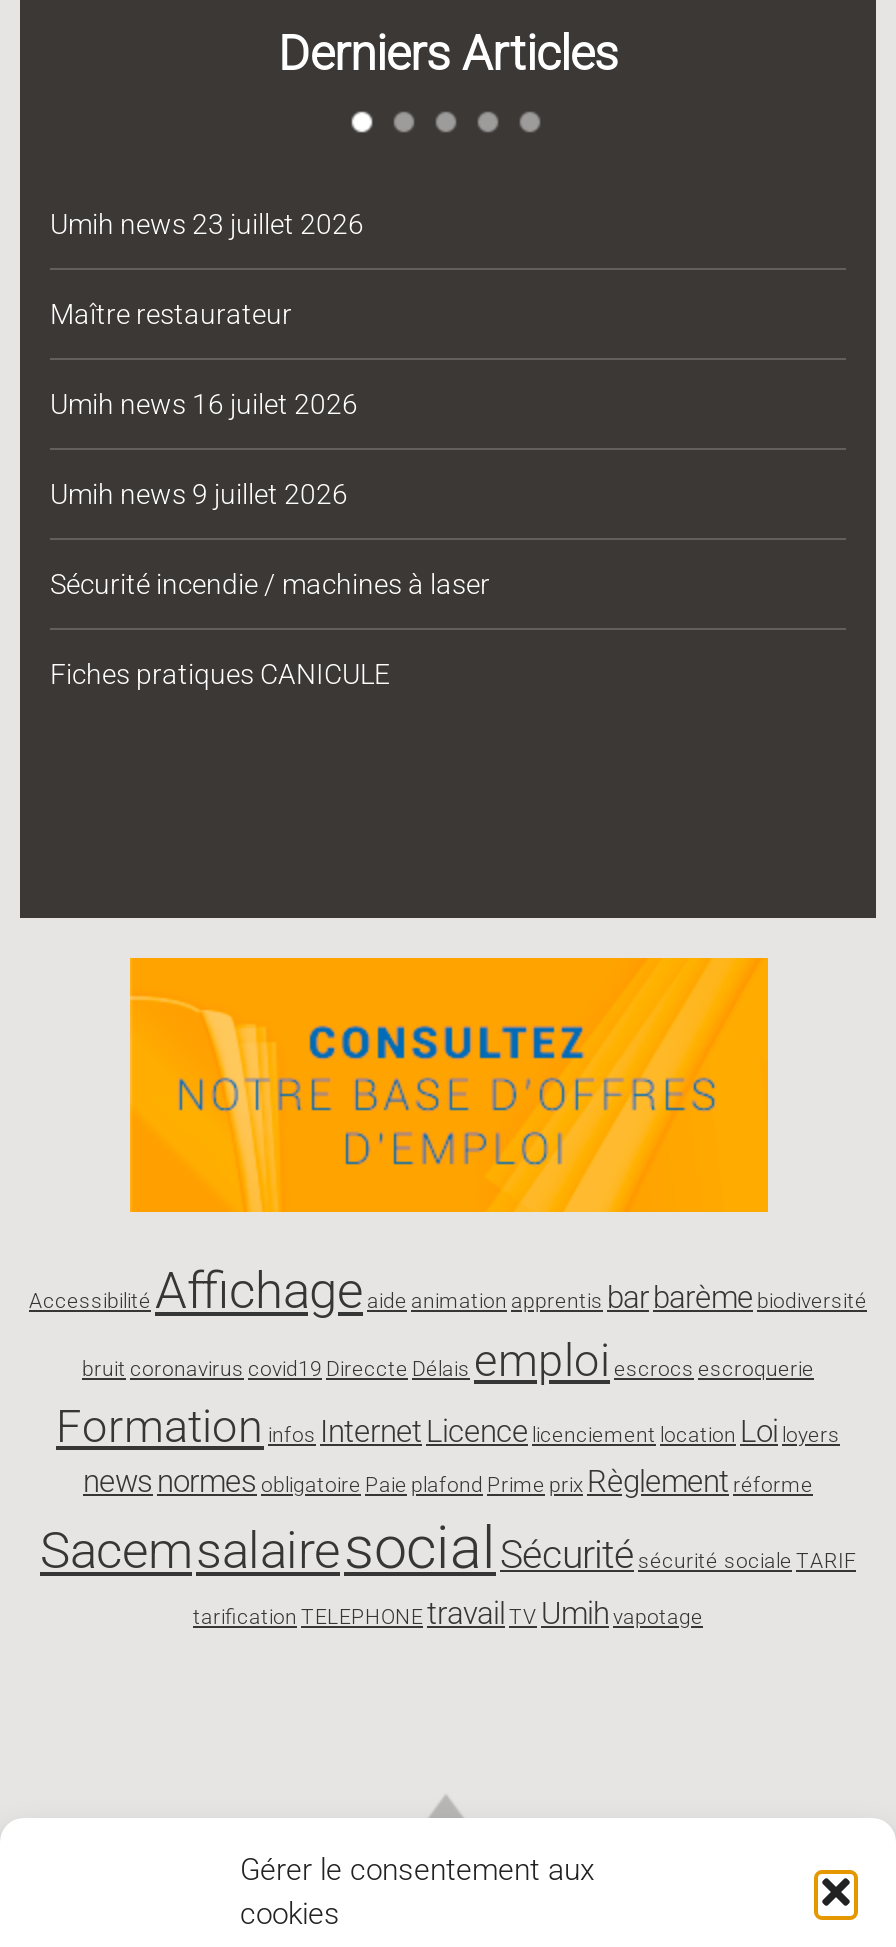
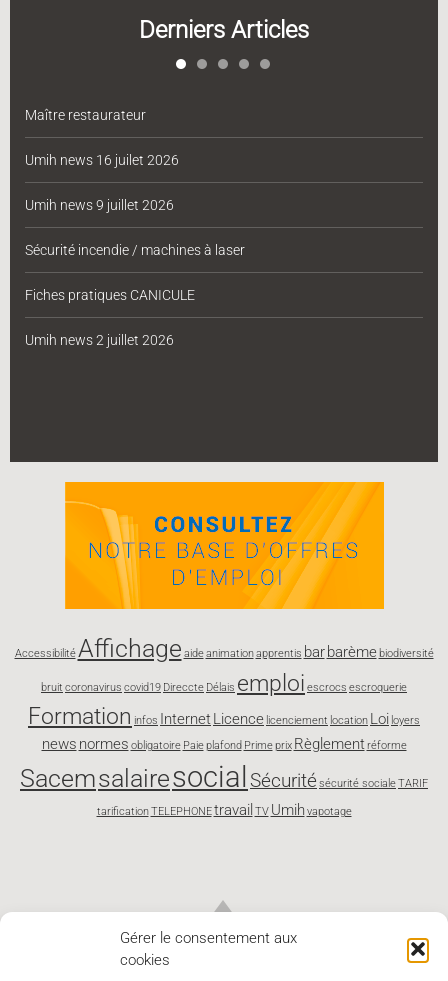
[50,208,364,240] Umih news 23 juillet 2026 -> none
moved [50,298,490,690] -> [25,107,245,303]: Maître restaurateur | Umih news 16 juilet 2026 | Umih news 9 juillet 2026 | Sécurité incendie / machines à laser | Fiches pratiques CANICULE
none -> [25,332,174,348] Umih news 2 juillet 2026

